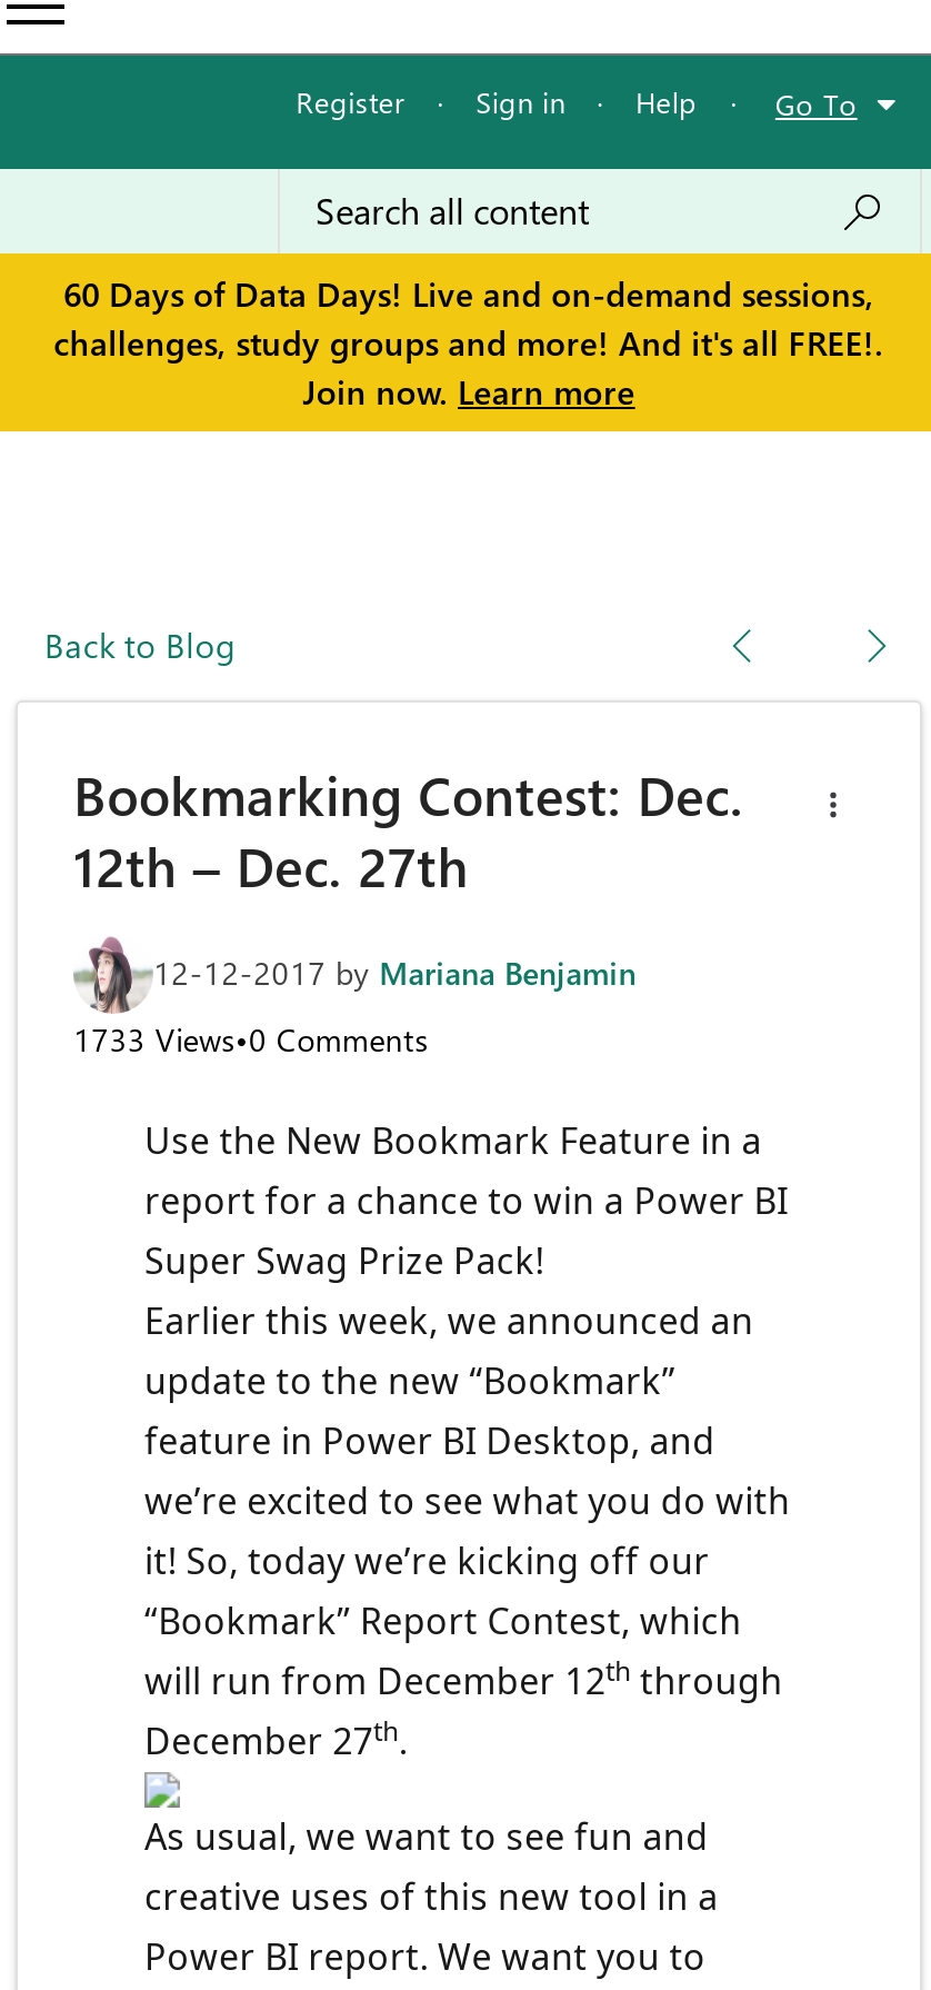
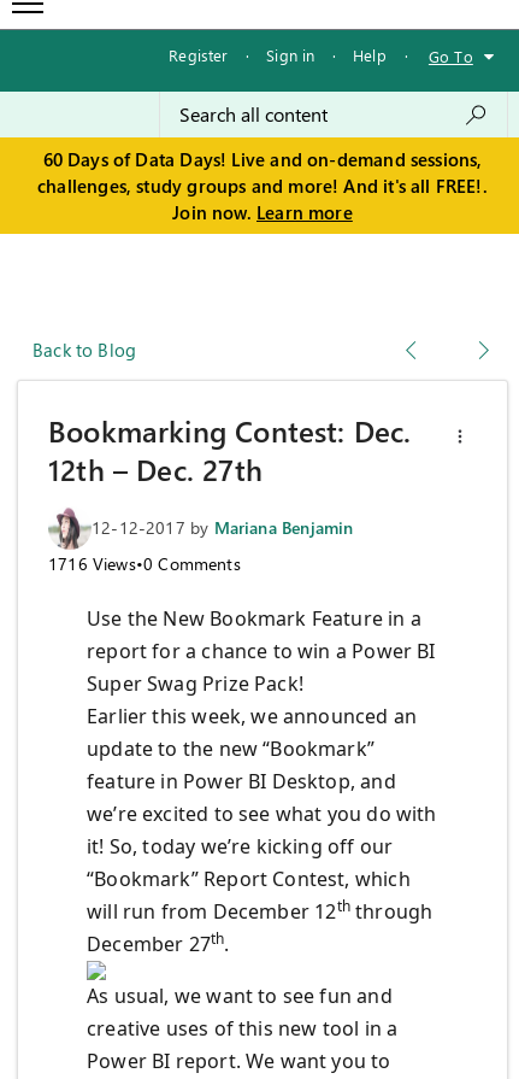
[73,1019,428,1061] 1733 Views•0 Comments -> [48,553,241,576] 1716 Views•0 Comments

